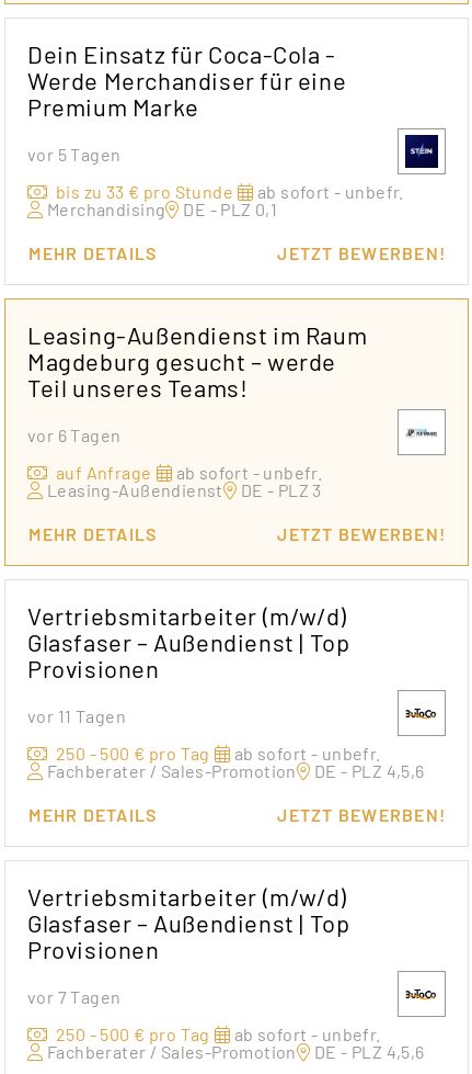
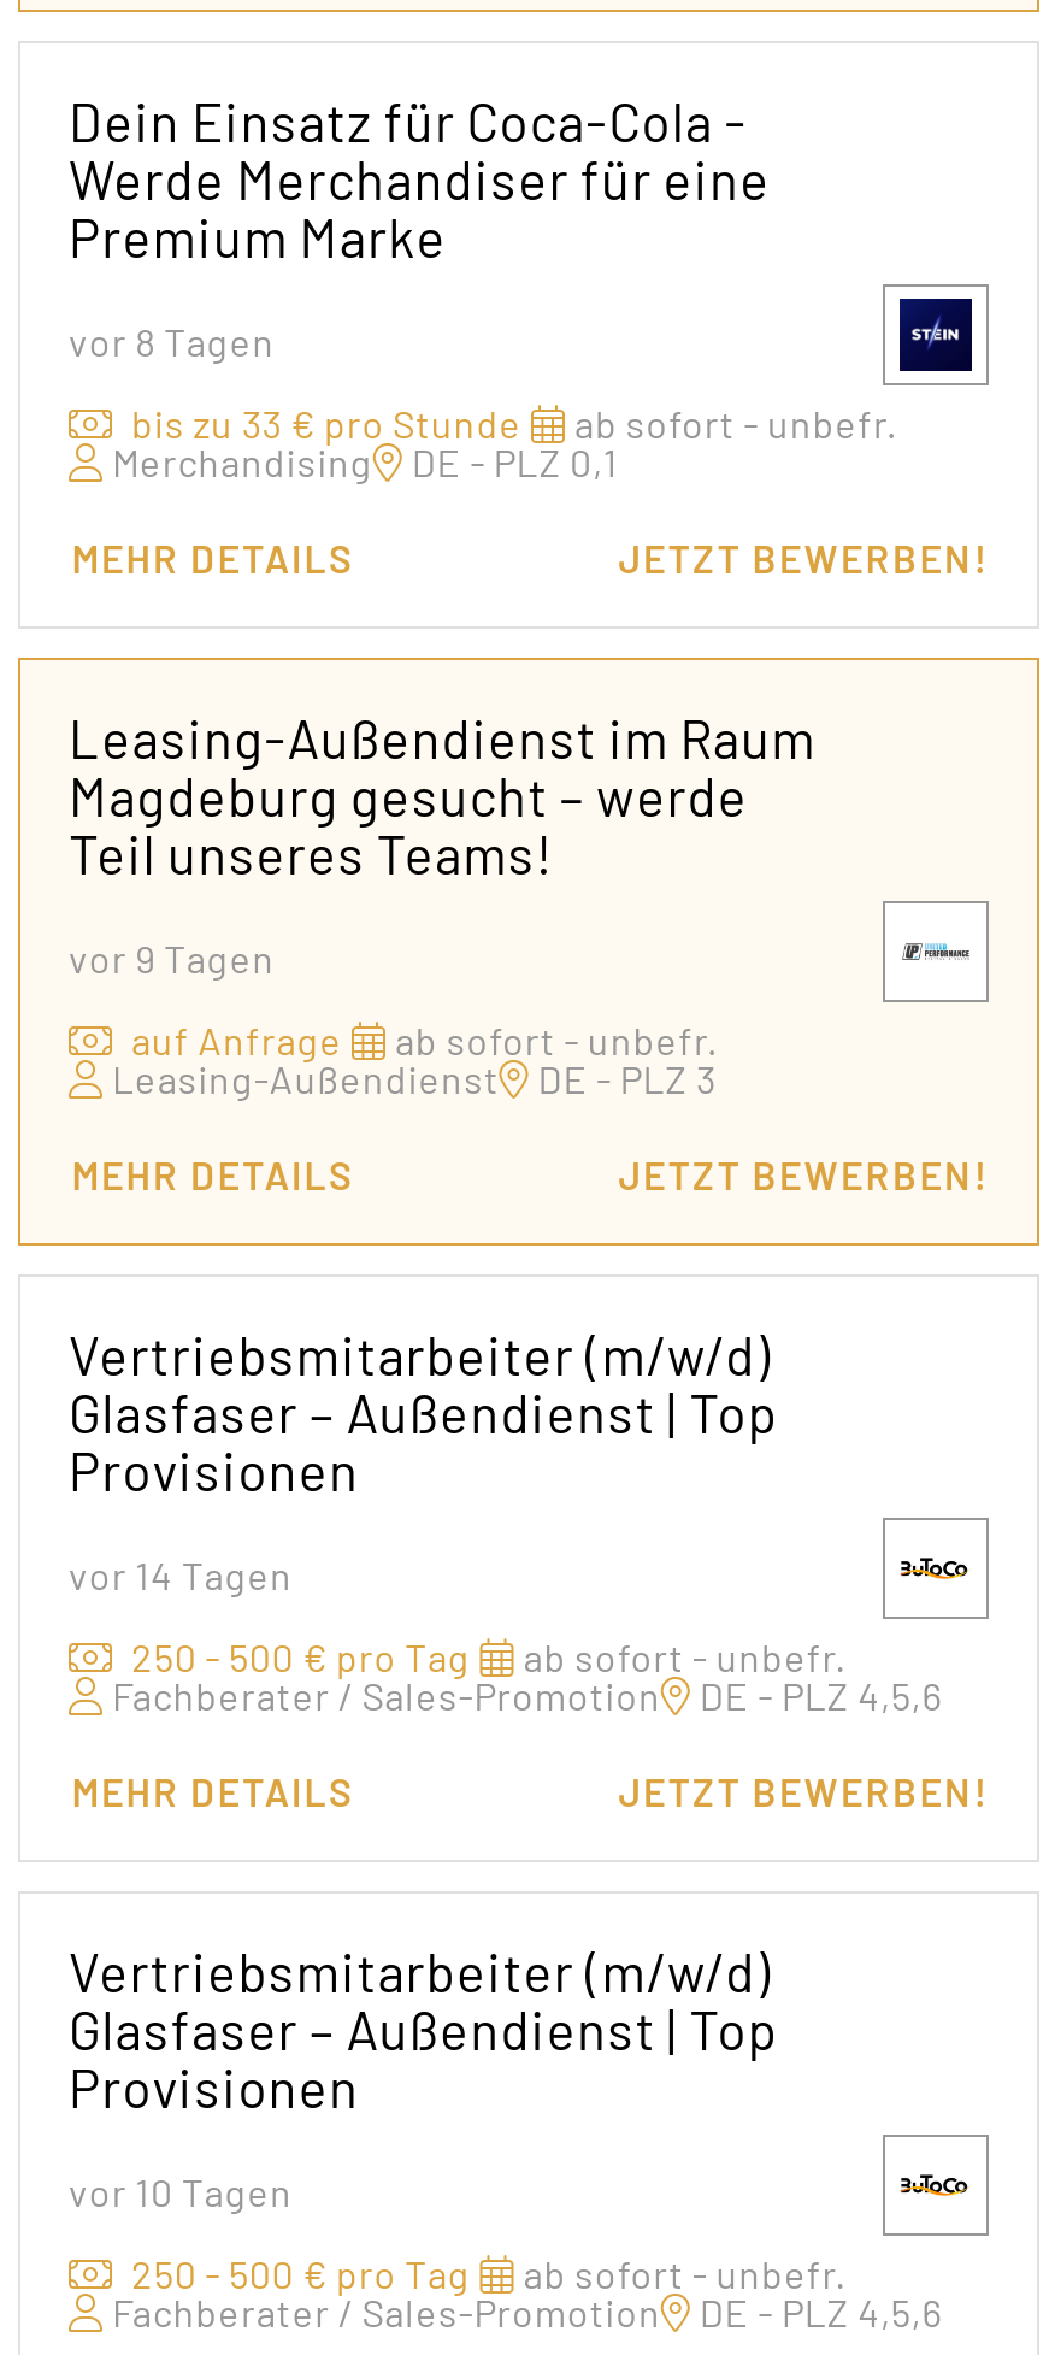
[27,143,121,164] vor 5 Tagen -> [69,317,275,363] vor 8 Tagen
[27,424,121,445] vor 6 Tagen -> [69,934,275,980] vor 9 Tagen
[27,705,126,726] vor 11 Tagen -> [69,1551,292,1597] vor 14 Tagen
[27,986,121,1007] vor 7 Tagen -> [69,2168,292,2213] vor 10 Tagen

